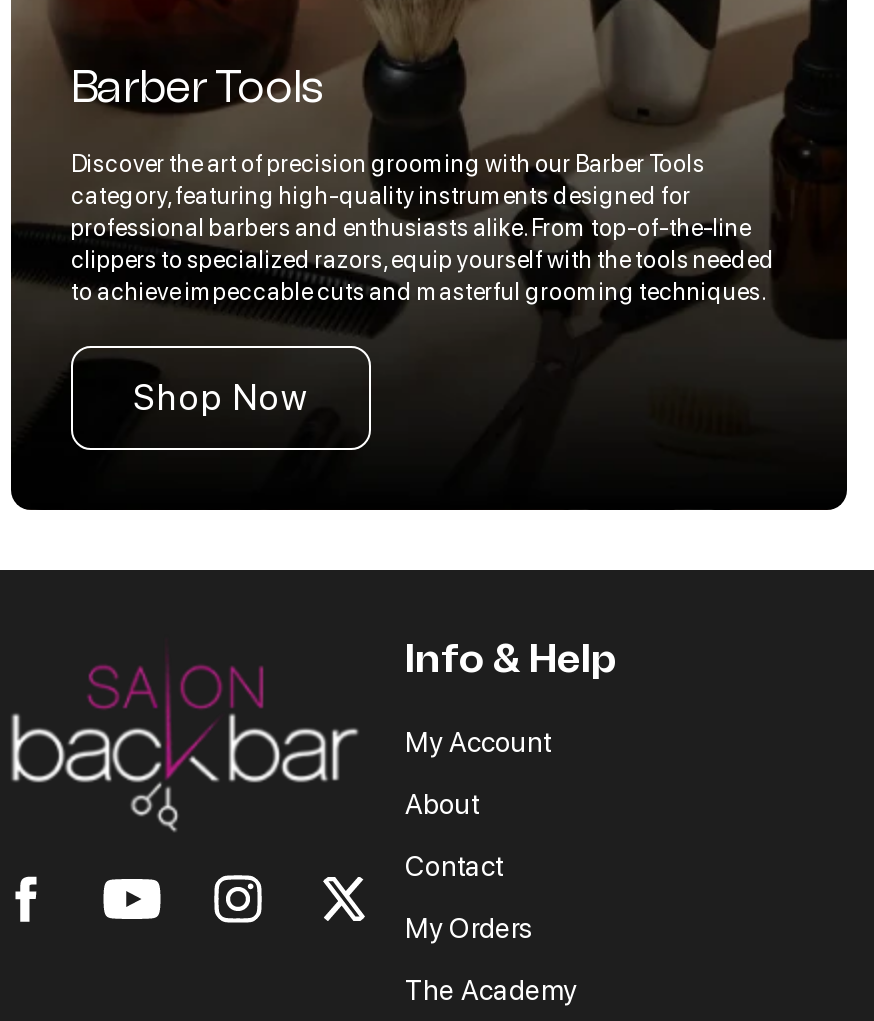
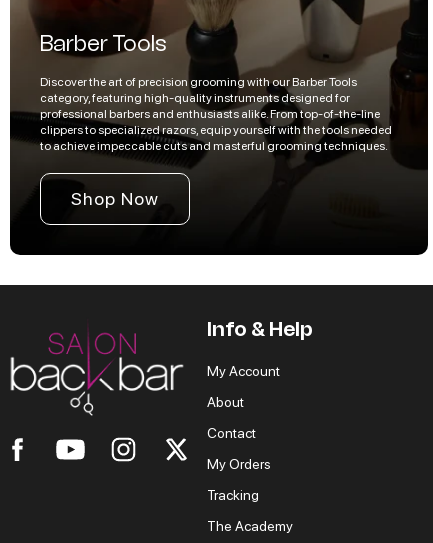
none -> [207,487,259,503] Tracking

